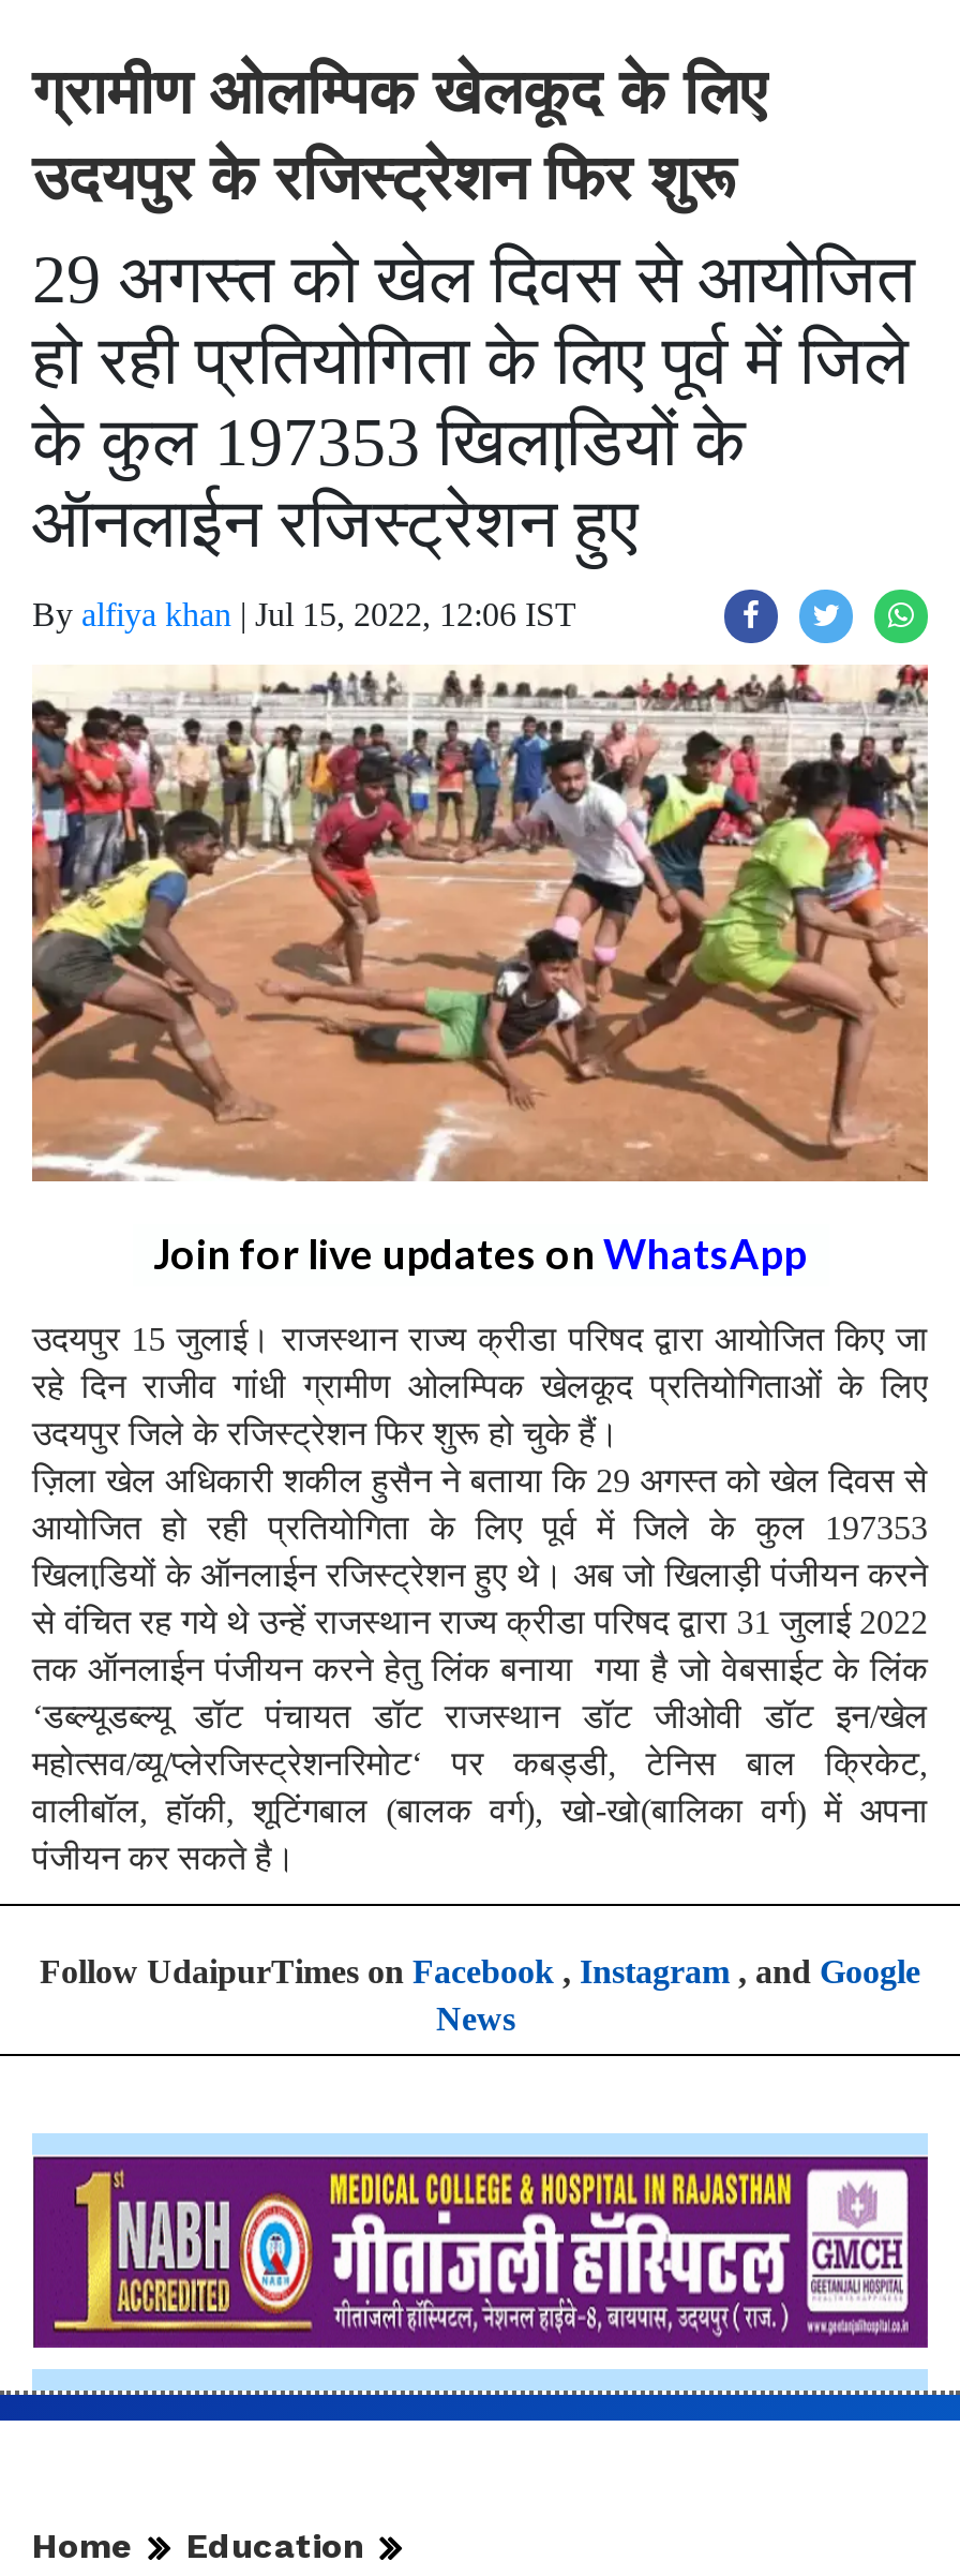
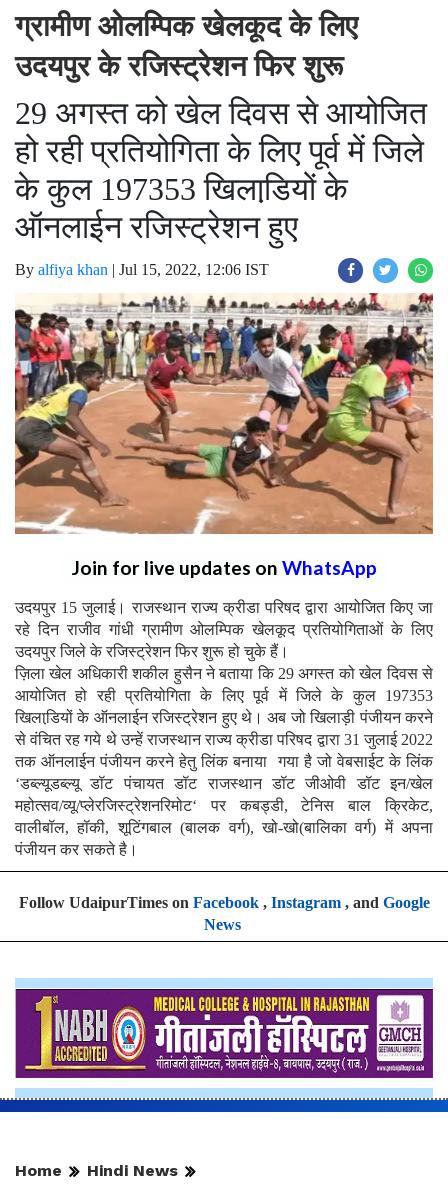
[186,2525,364,2565] Education -> [87,1160,178,1179] Hindi News

